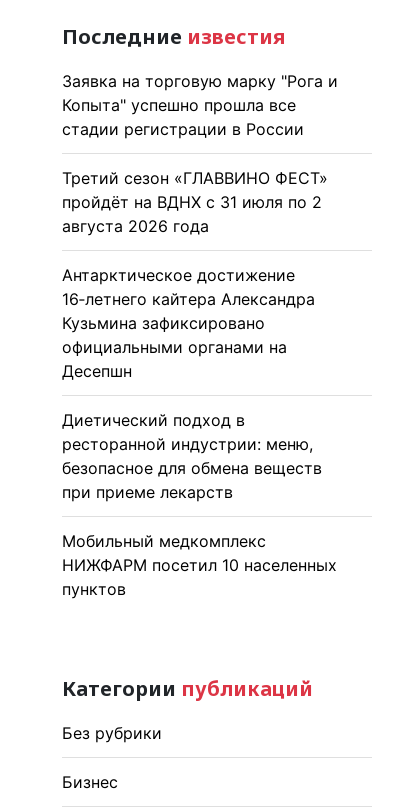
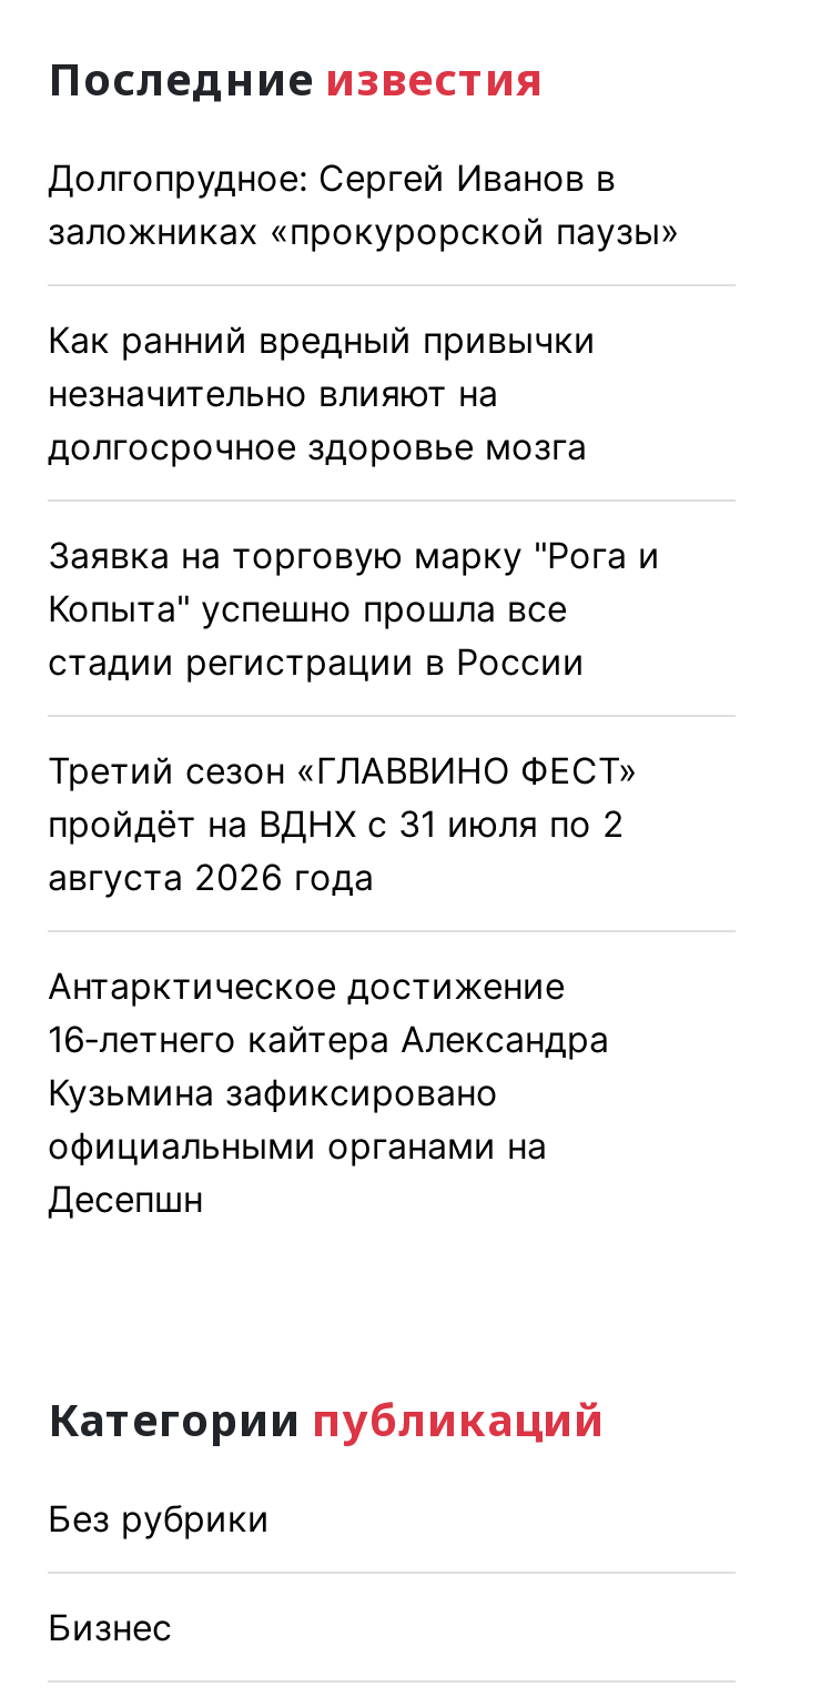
none -> [48,155,680,468] Долгопрудное: Сергей Иванов в | заложниках «прокурорской паузы» | Как ранний вредный привычки | незначительно влияют на | долгосрочное здоровье мозга
moved [62,71,338,381] -> [48,533,660,1221]: Заявка на торговую марку "Рога и | Копыта" успешно прошла все | стадии регистрации в России | ... | официальными органами на | Десепшн
[62,410,337,599] Диетический подход в | ресторанной индустрии: меню, | безопасное для обмена веществ | при приеме лекарств | Мобильный медкомплекс | НИЖФАРМ посетил 10 населенных | пунктов -> none

